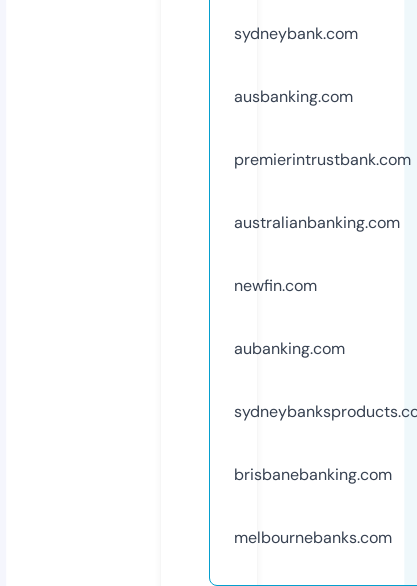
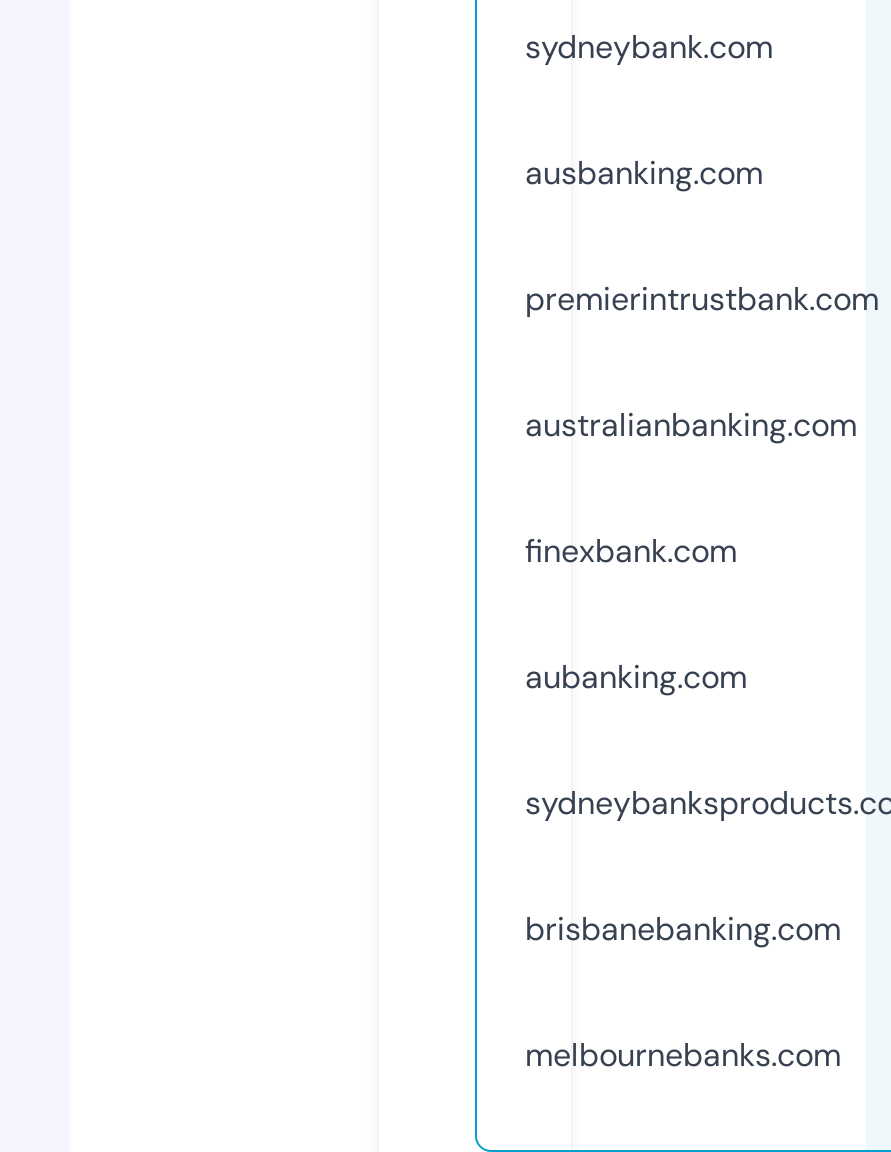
[234,275,317,296] newfin.com -> [525,530,737,572] finexbank.com

